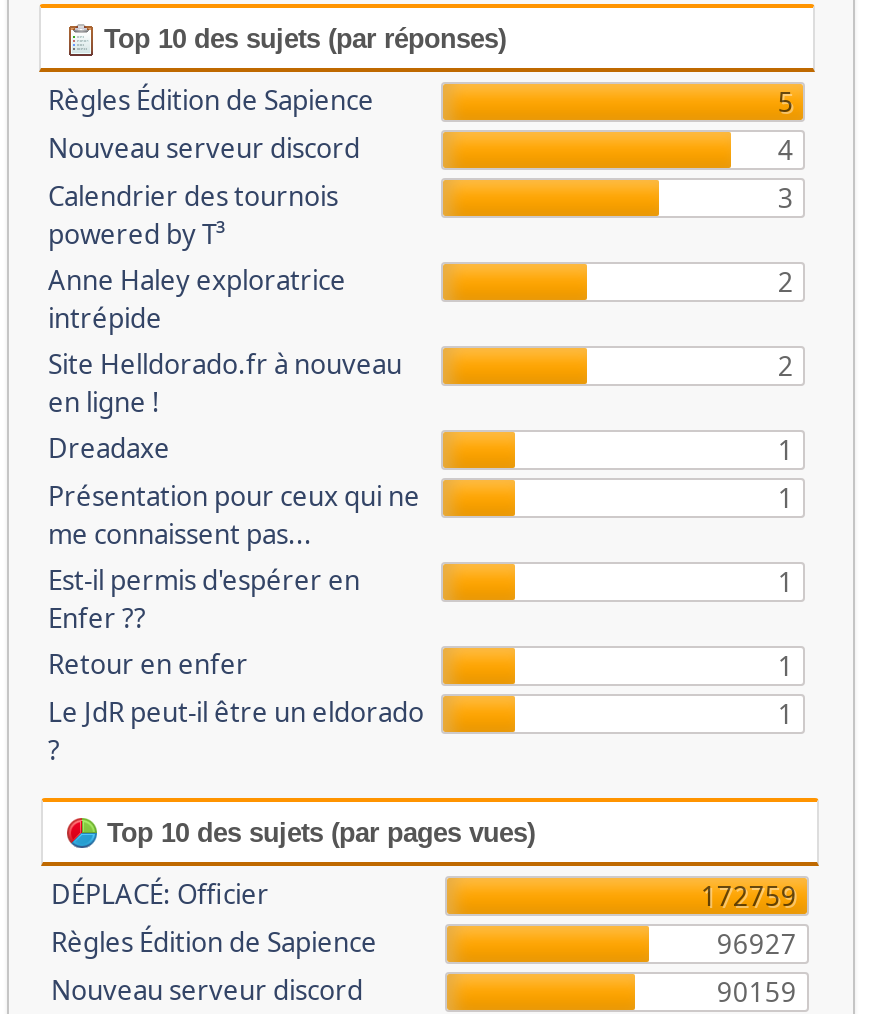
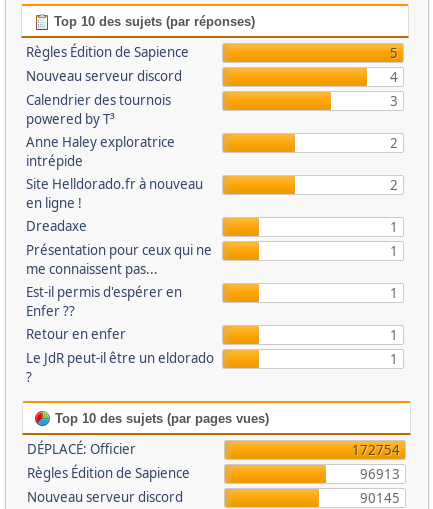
[701,878,797,914] 172759 -> [352,441,400,459] 172754
[717,926,797,962] 96927 -> [360,465,400,483] 96913
[717,974,797,1010] 90159 -> [360,489,400,507] 90145

